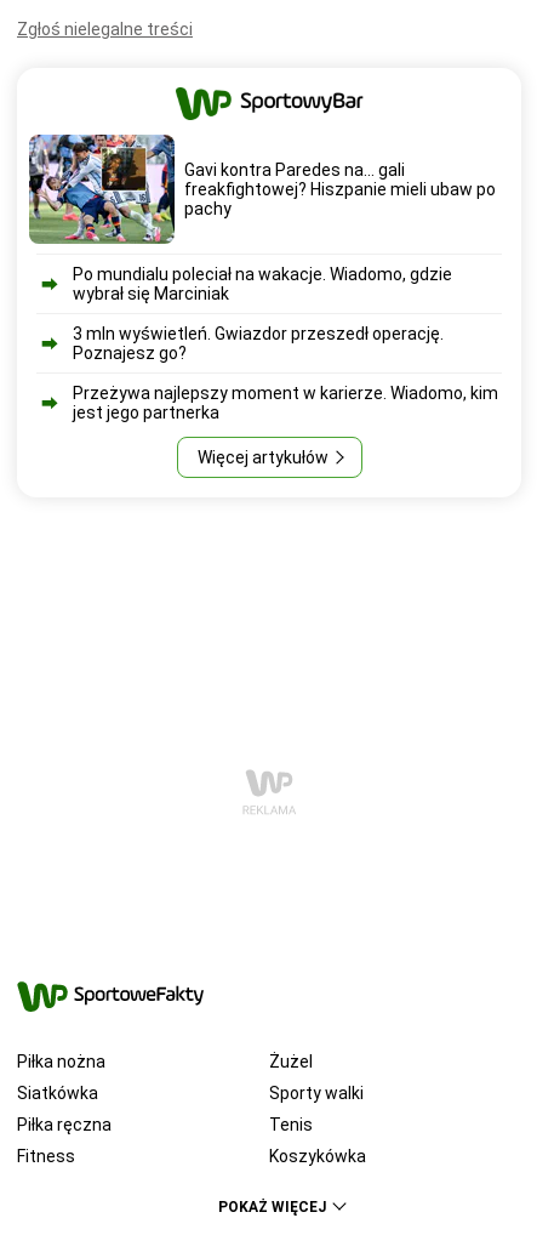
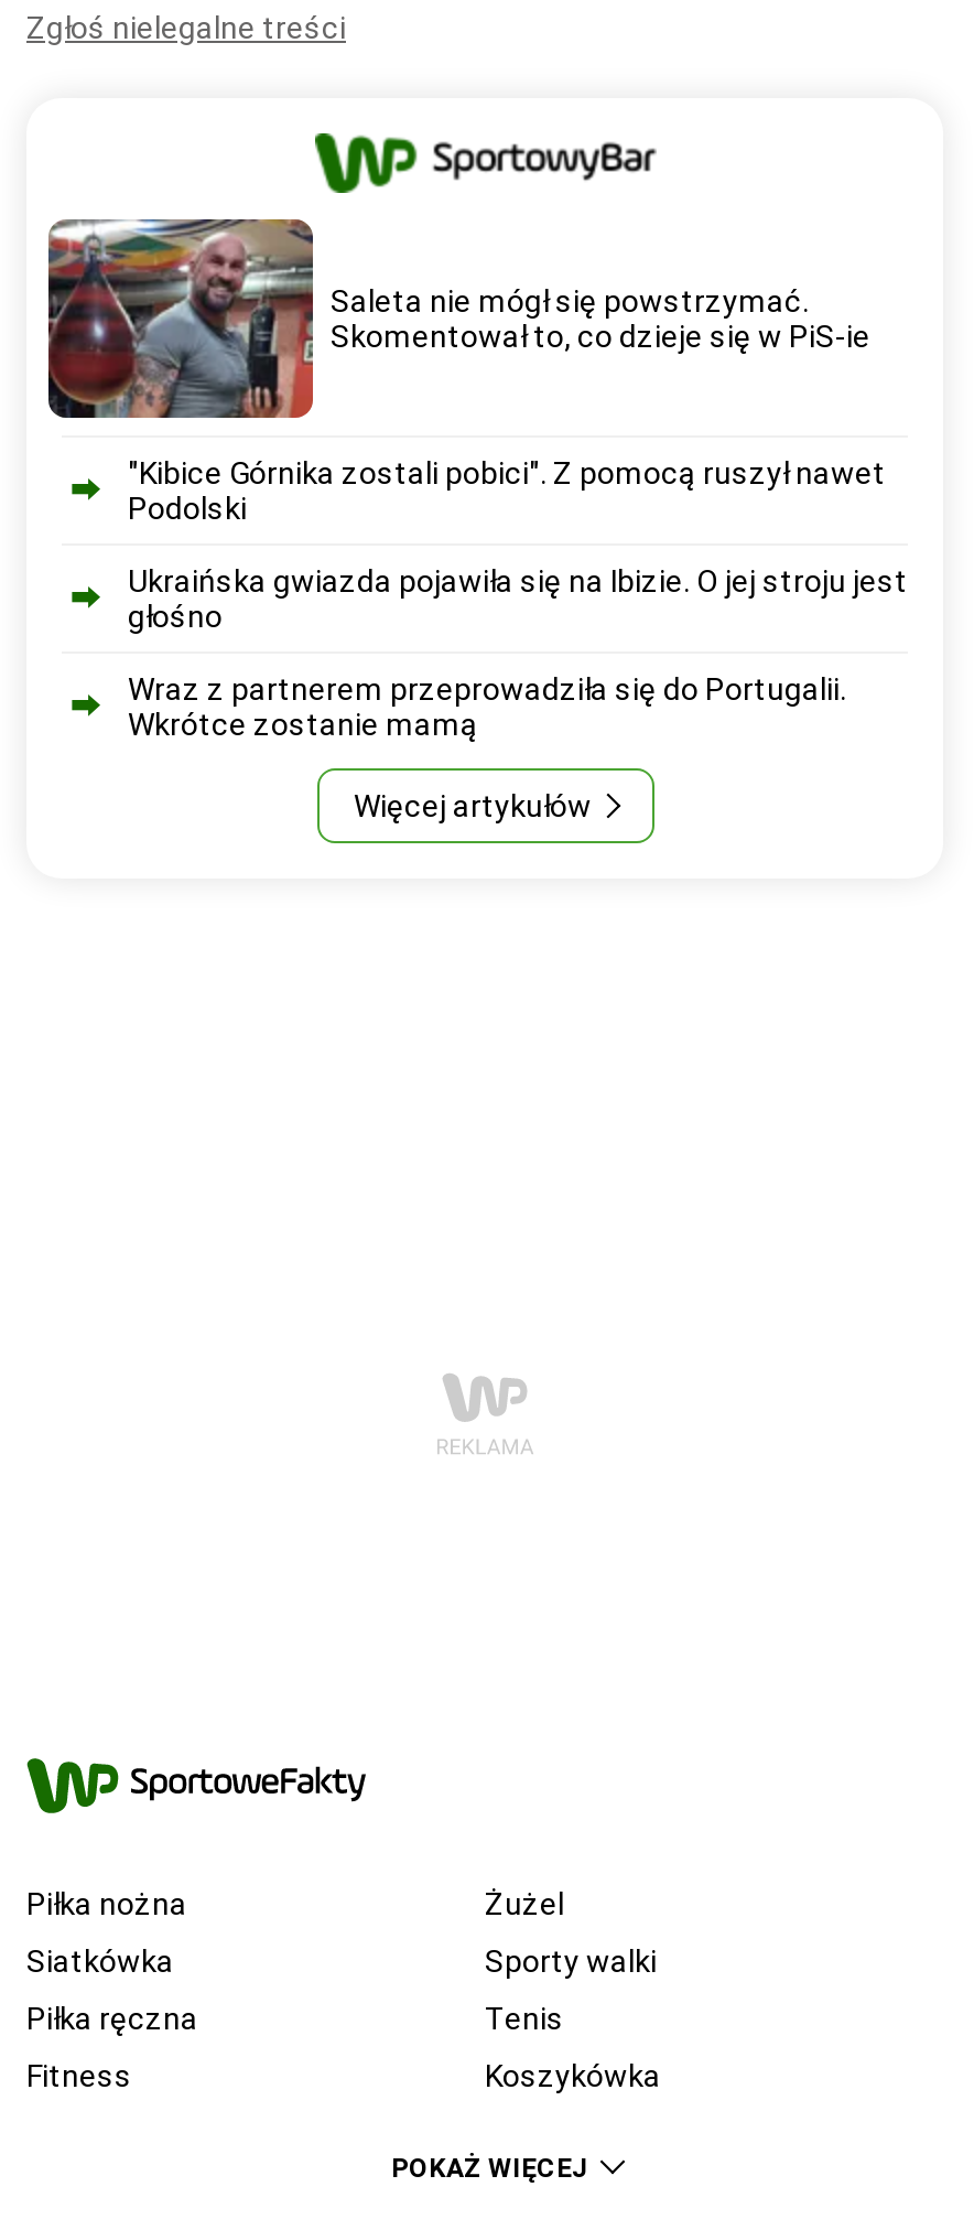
[28,133,496,245] [image] | Gavi kontra Paredes na... gali | freakfightowej? Hiszpanie mieli ubaw po | pachy -> [46,217,870,420] [image] | Saleta nie mógł się powstrzymać. | Skomentował to, co dzieje się w PiS-ie
[73,264,452,303] Po mundialu poleciał na wakacje. Wiadomo, gdzie | wybrał się Marciniak -> [128,455,886,526] "Kibice Górnika zostali pobici". Z pomocą ruszył nawet | Podolski
[73,324,444,363] 3 mln wyświetleń. Gwiazdor przeszedł operację. | Poznajesz go? -> [128,563,908,634] Ukraińska gwiazda pojawiła się na Ibizie. O jej stroju jest | głośno
[73,383,498,422] Przeżywa najlepszy moment w karierze. Wiadomo, kim | jest jego partnerka -> [128,671,846,742] Wraz z partnerem przeprowadziła się do Portugalii. | Wkrótce zostanie mamą

